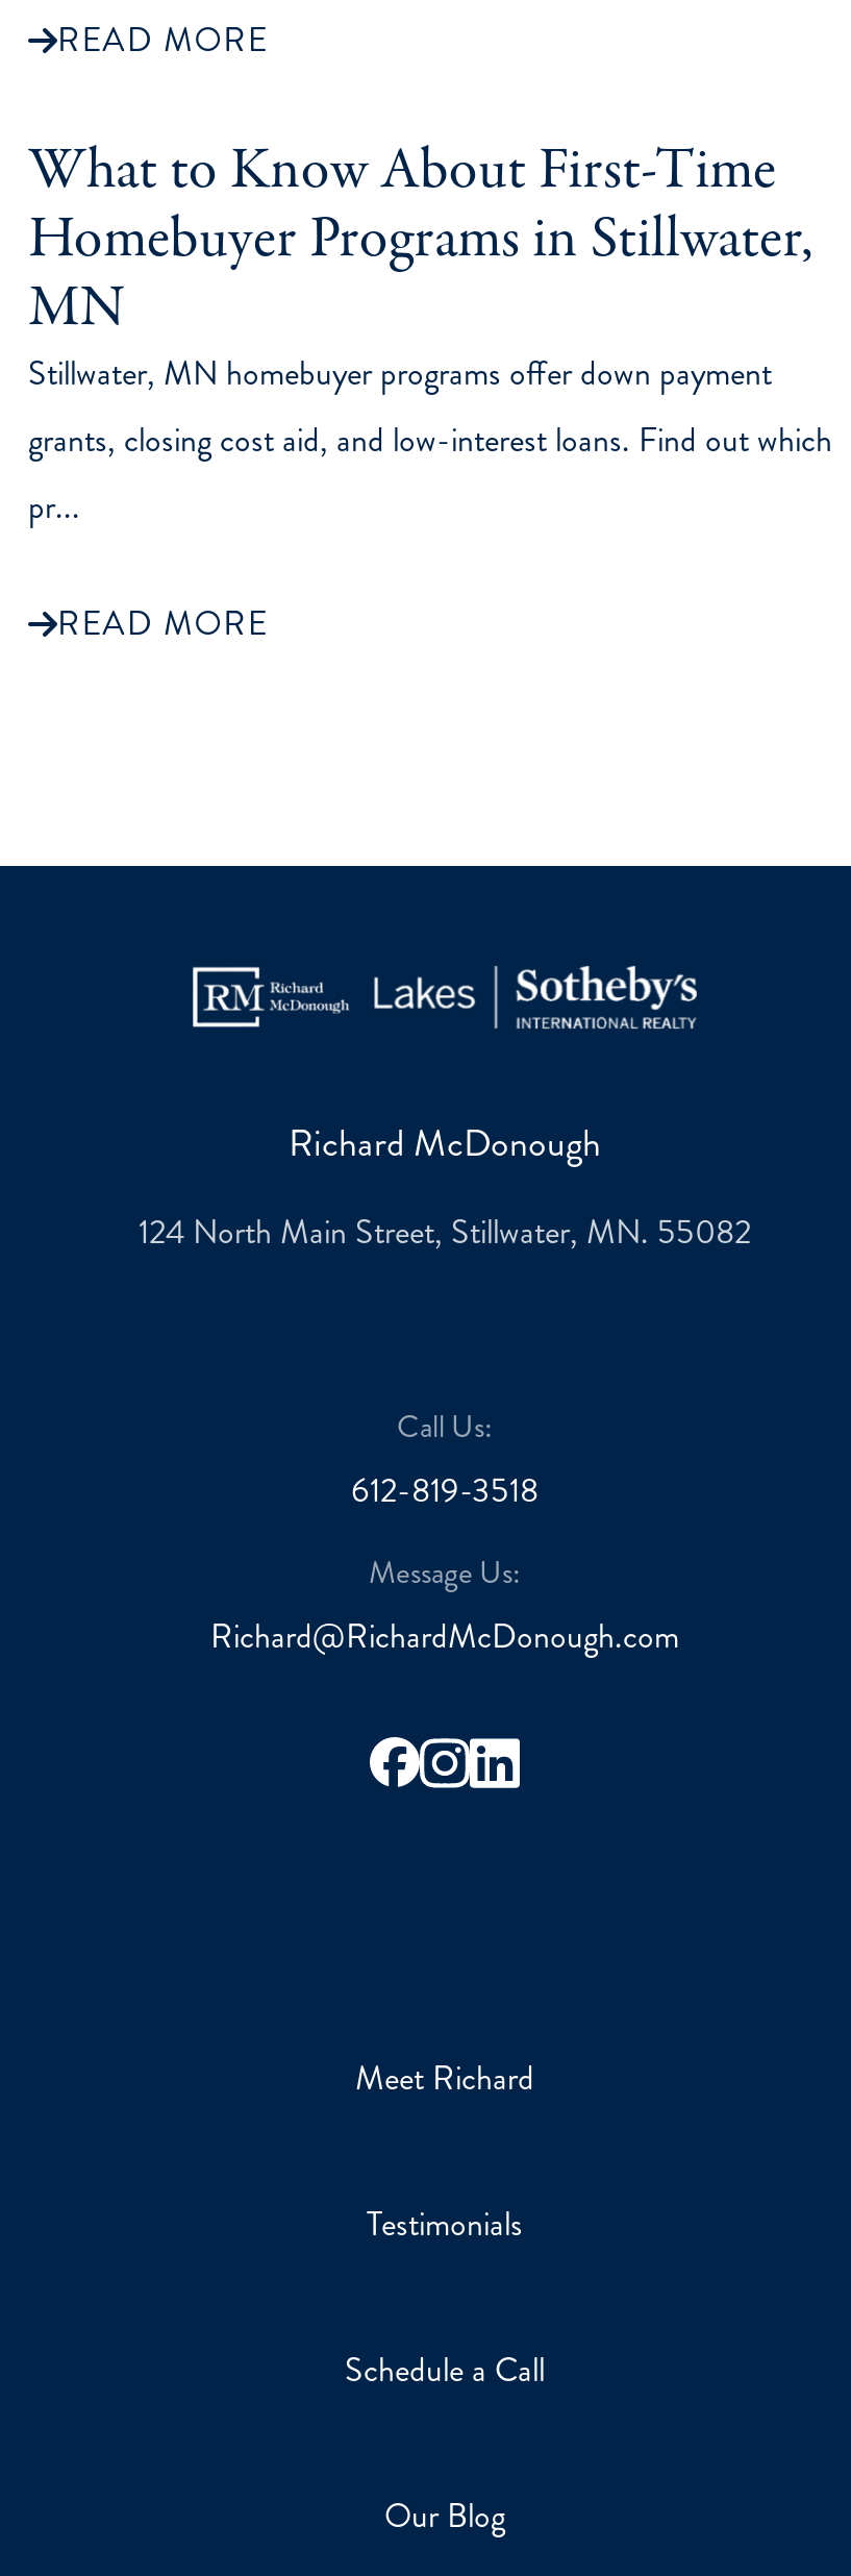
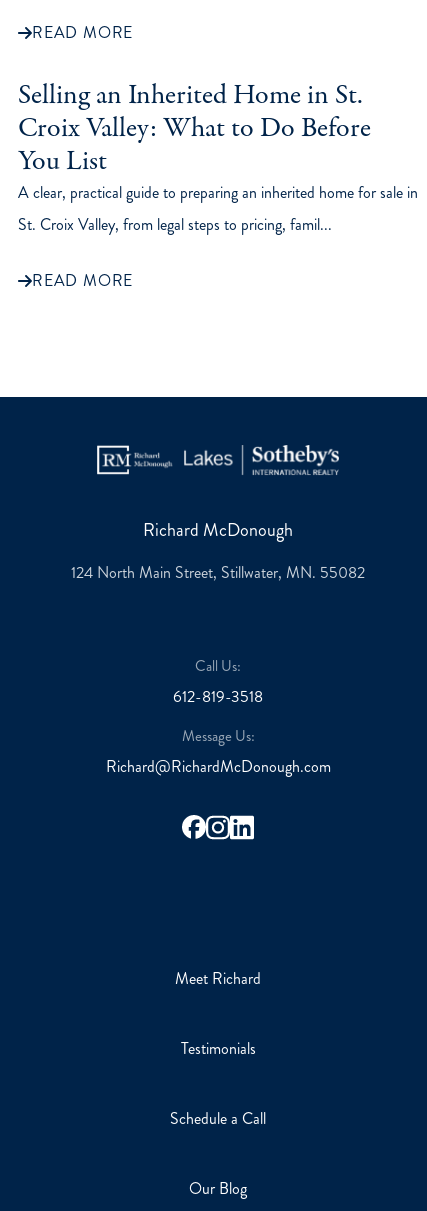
[28,132,832,530] What to Know About First-Time | Homebuyer Programs in Stillwater, | MN | Stillwater, MN homebuyer programs offer down payment | grants, closing cost aid, and low-interest loans. Find out which | pr... -> [18,77,418,236] Selling an Inherited Home in St. | Croix Valley: What to Do Before | You List | A clear, practical guide to preparing an inherited home for sale in | St. Croix Valley, from legal steps to pricing, famil...

